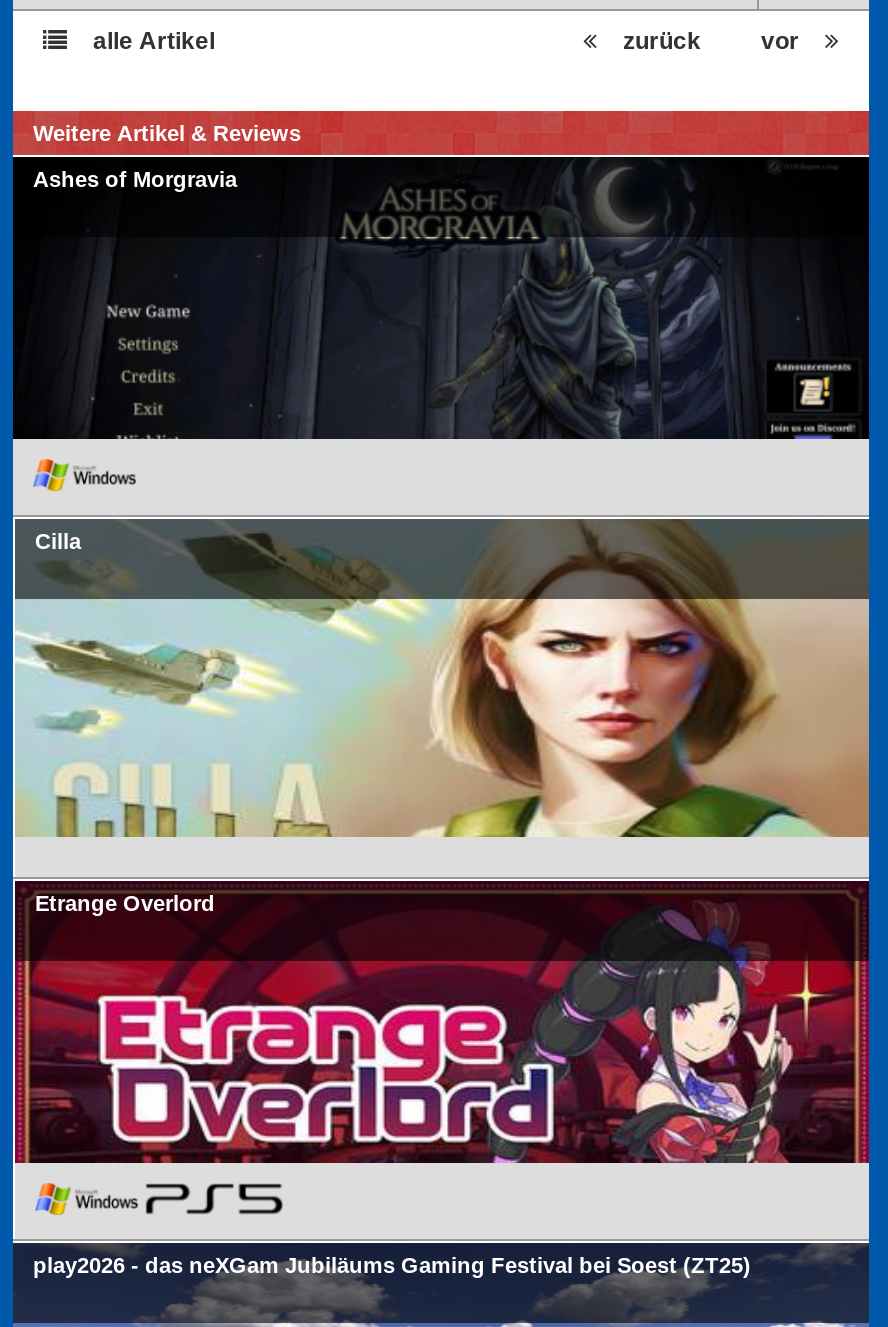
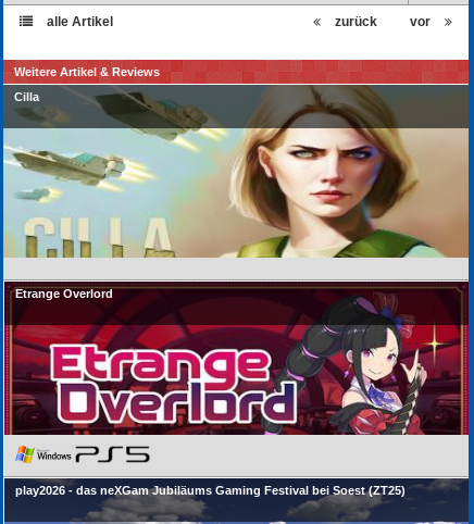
[11,157,871,493] [image] | Ashes of Morgravia -> none

